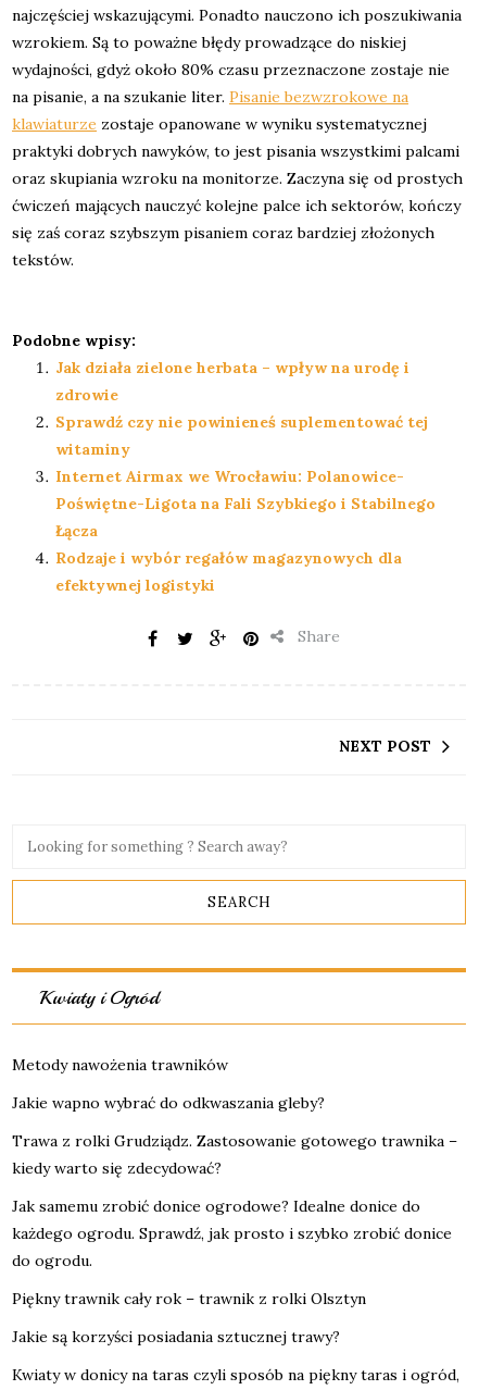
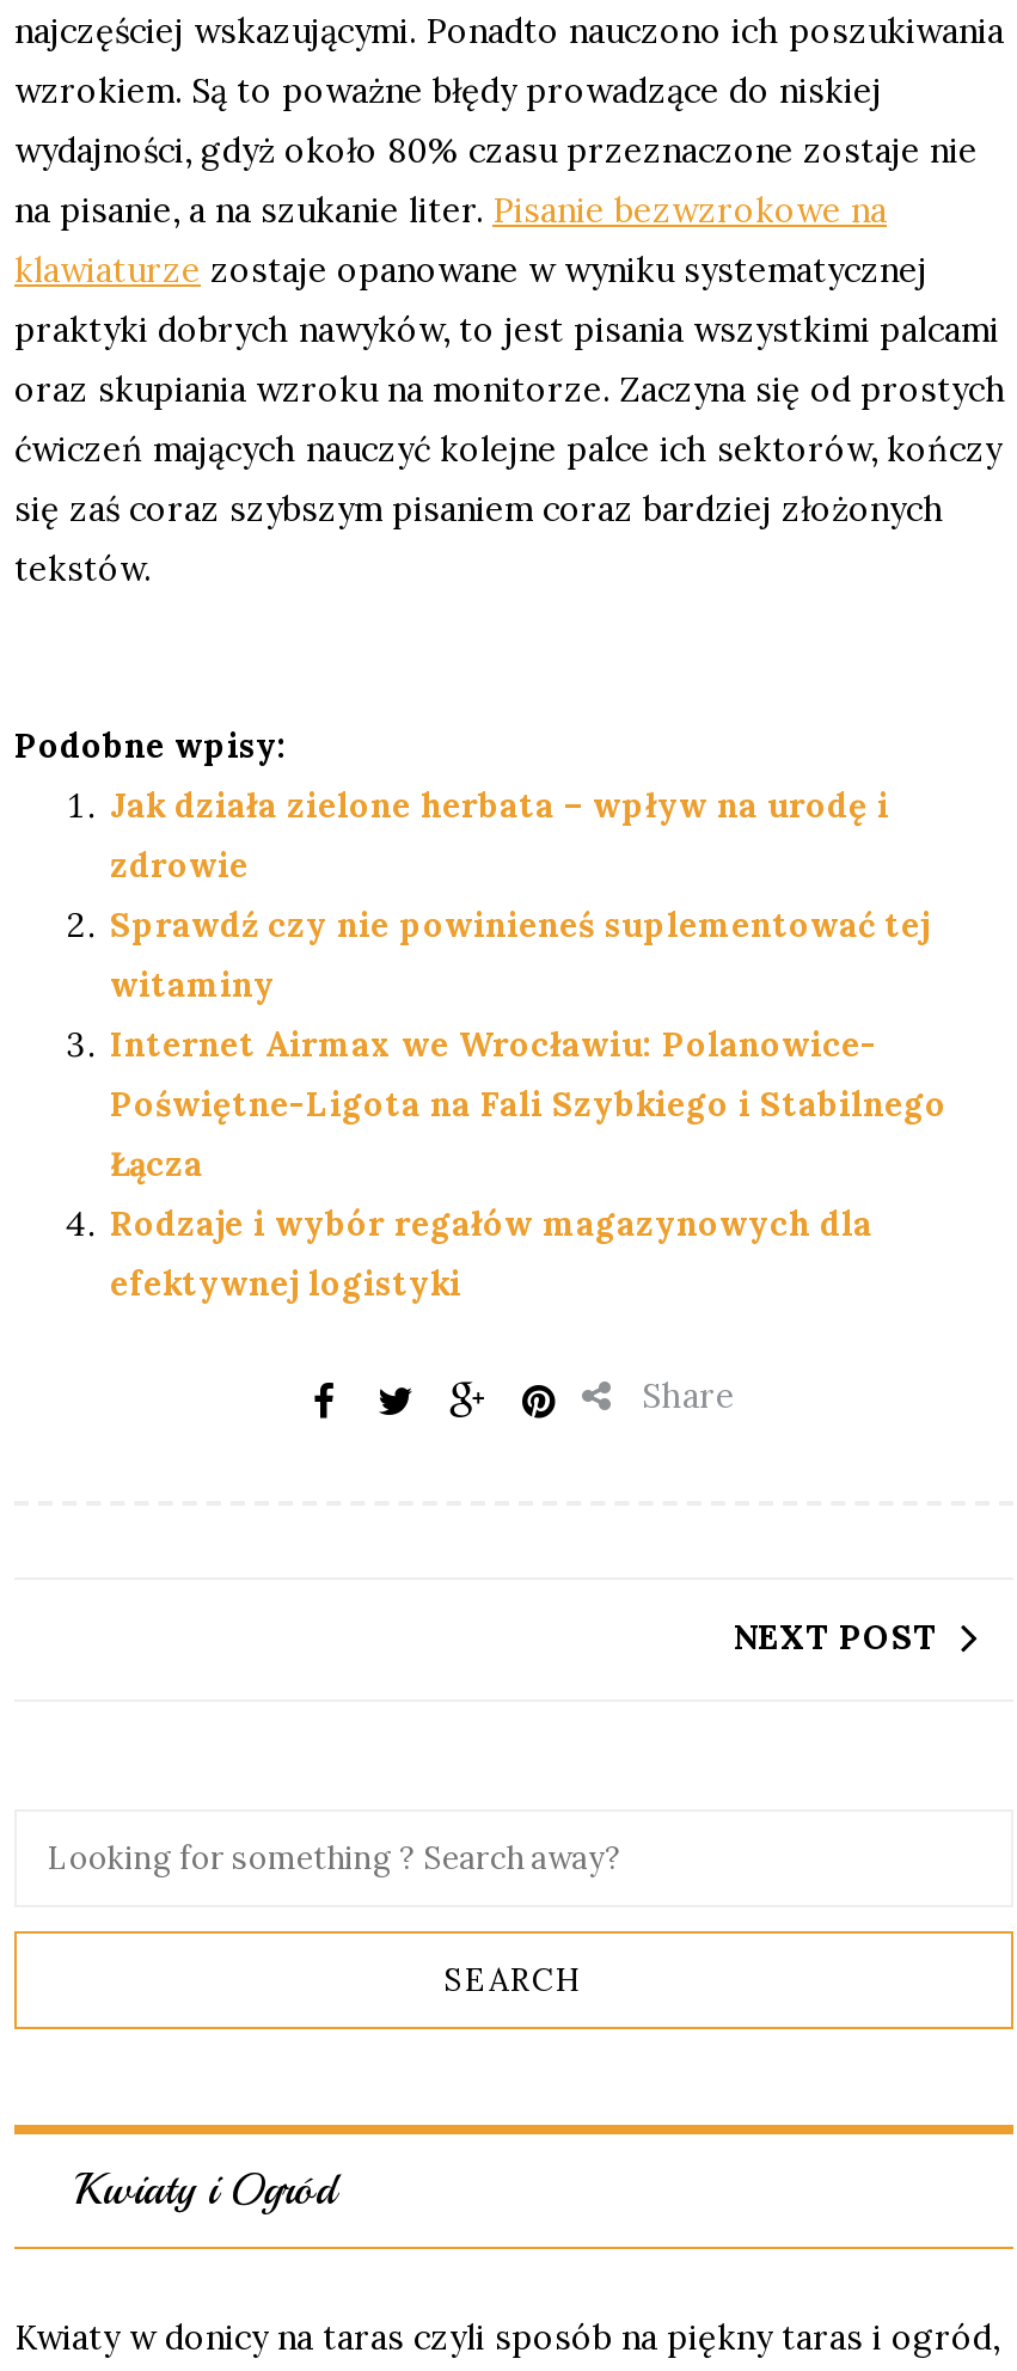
[12,1055,457,1347] Metody nawożenia trawników | Jakie wapno wybrać do odkwaszania gleby? | Trawa z rolki Grudziądz. Zastosowanie gotowego trawnika – | kiedy warto się zdecydować? | Jak samemu zrobić donice ogrodowe? Idealne donice do | każdego ogrodu. Sprawdź, jak prosto i szybko zrobić donice | do ogrodu. | Piękny trawnik cały rok – trawnik z rolki Olsztyn | Jakie są korzyści posiadania sztucznej trawy? -> none

